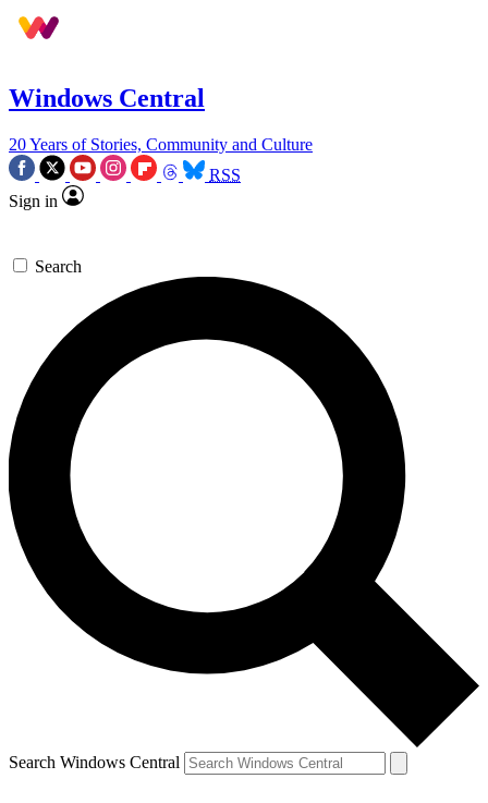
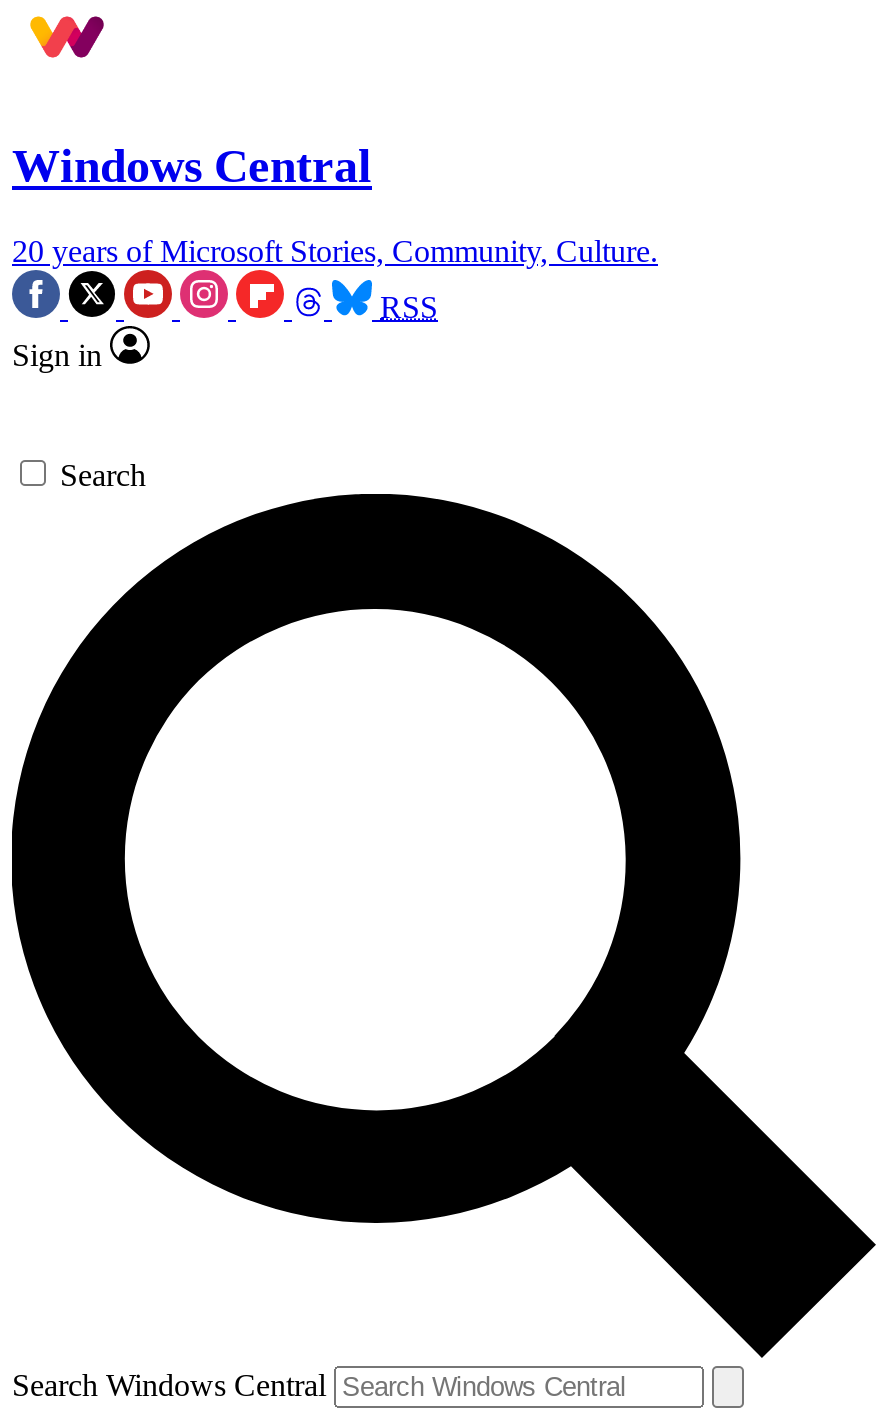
[9,135,313,153] 20 Years of Stories, Community and Culture -> [12,234,658,268] 20 years of Microsoft Stories, Community, Culture.

